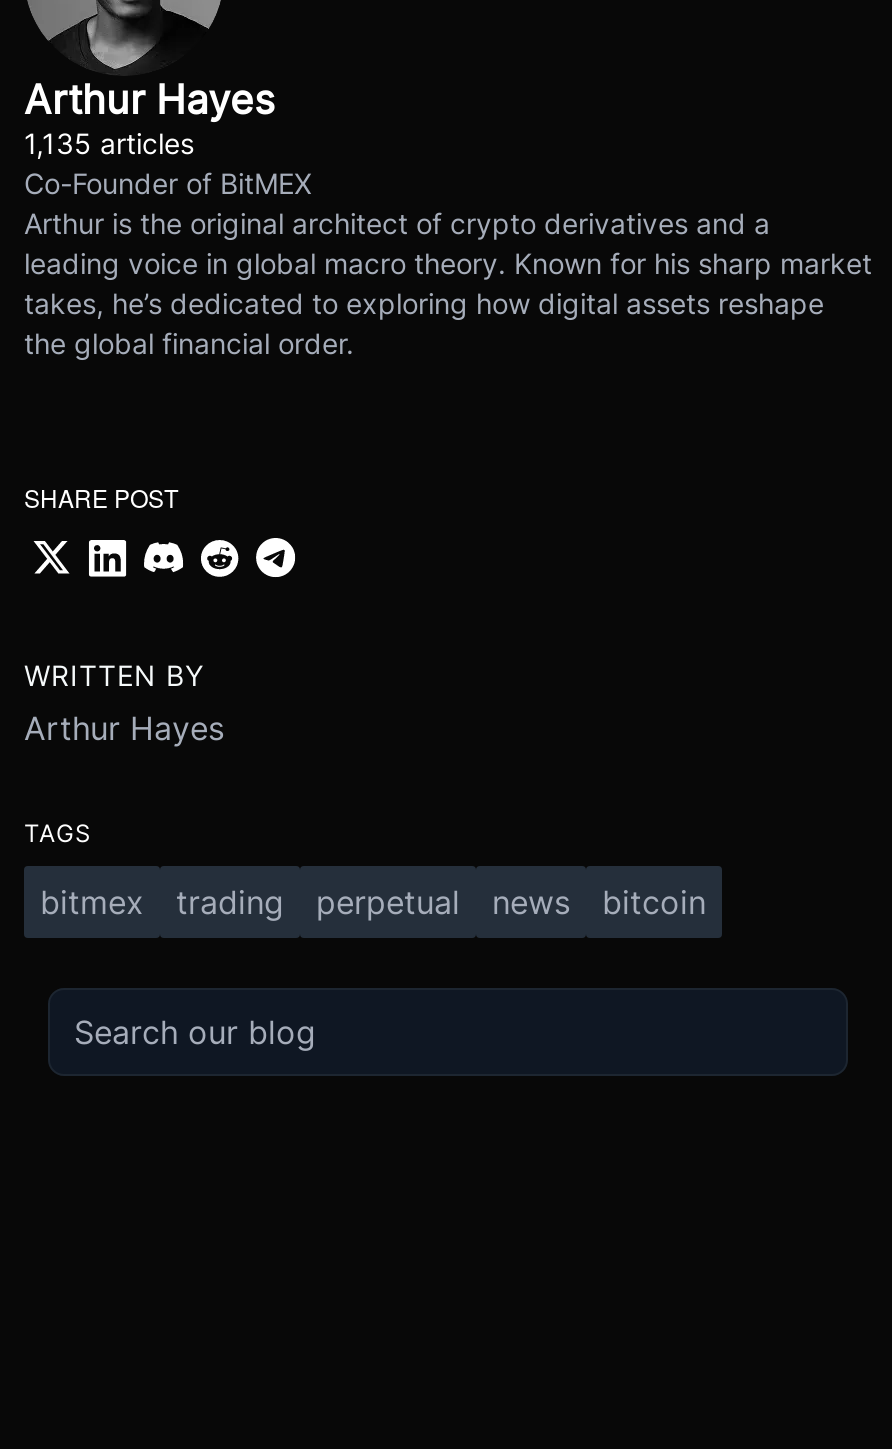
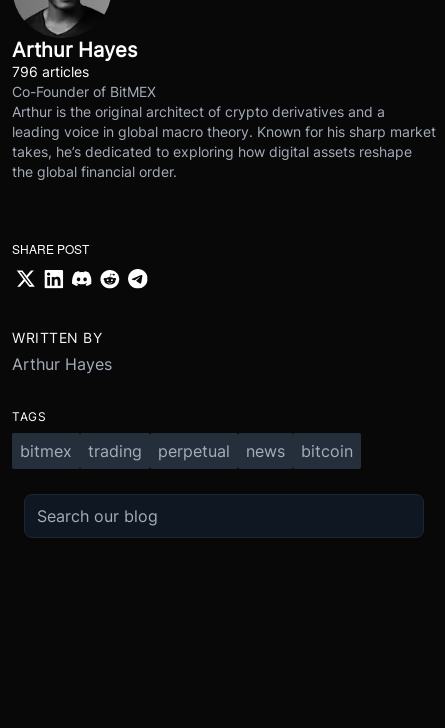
[24,127,194,161] 1,135 articles -> [12,63,89,80] 796 articles

